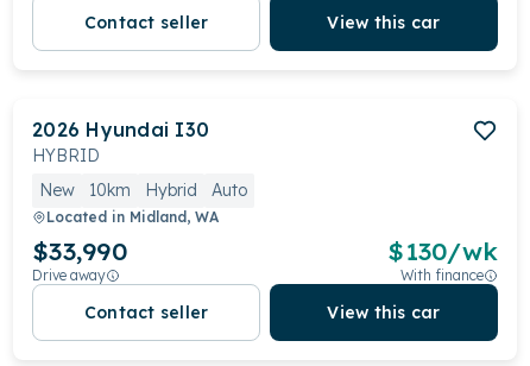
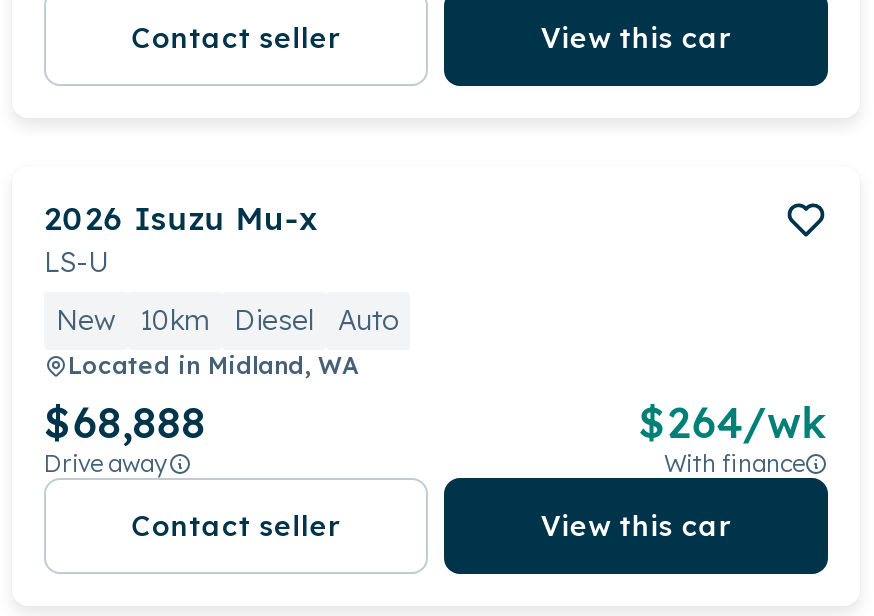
[32,118,209,166] 2026 Hyundai I30 | HYBRID -> [44,198,318,280] 2026 Isuzu Mu-x | LS-U
[145,179,197,201] Hybrid -> [234,302,314,338] Diesel
[32,235,128,266] $33,990 -> [44,396,206,448] $68,888
[388,235,498,266] $130/wk -> [638,396,828,448] $264/wk

